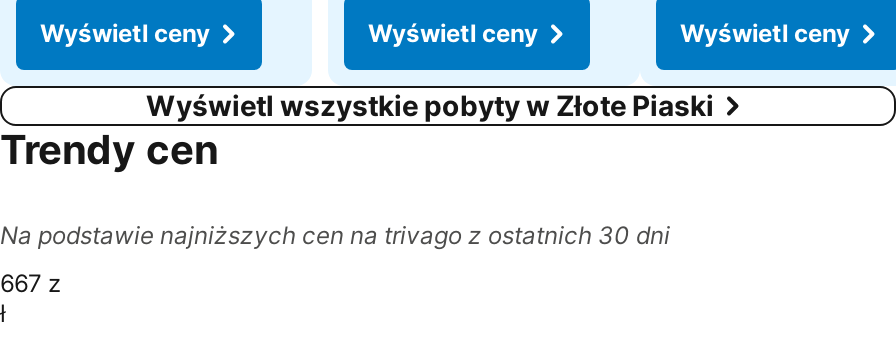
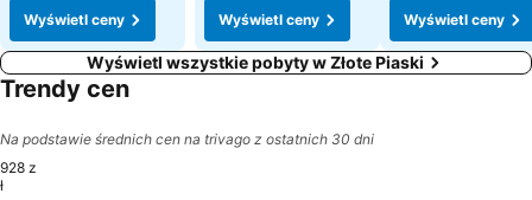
[0,220,670,250] Na podstawie najniższych cen na trivago z ostatnich 30 dni -> [0,130,374,148] Na podstawie średnich cen na trivago z ostatnich 30 dni
[0,268,62,298] 667 z -> [0,159,37,176] 928 z

